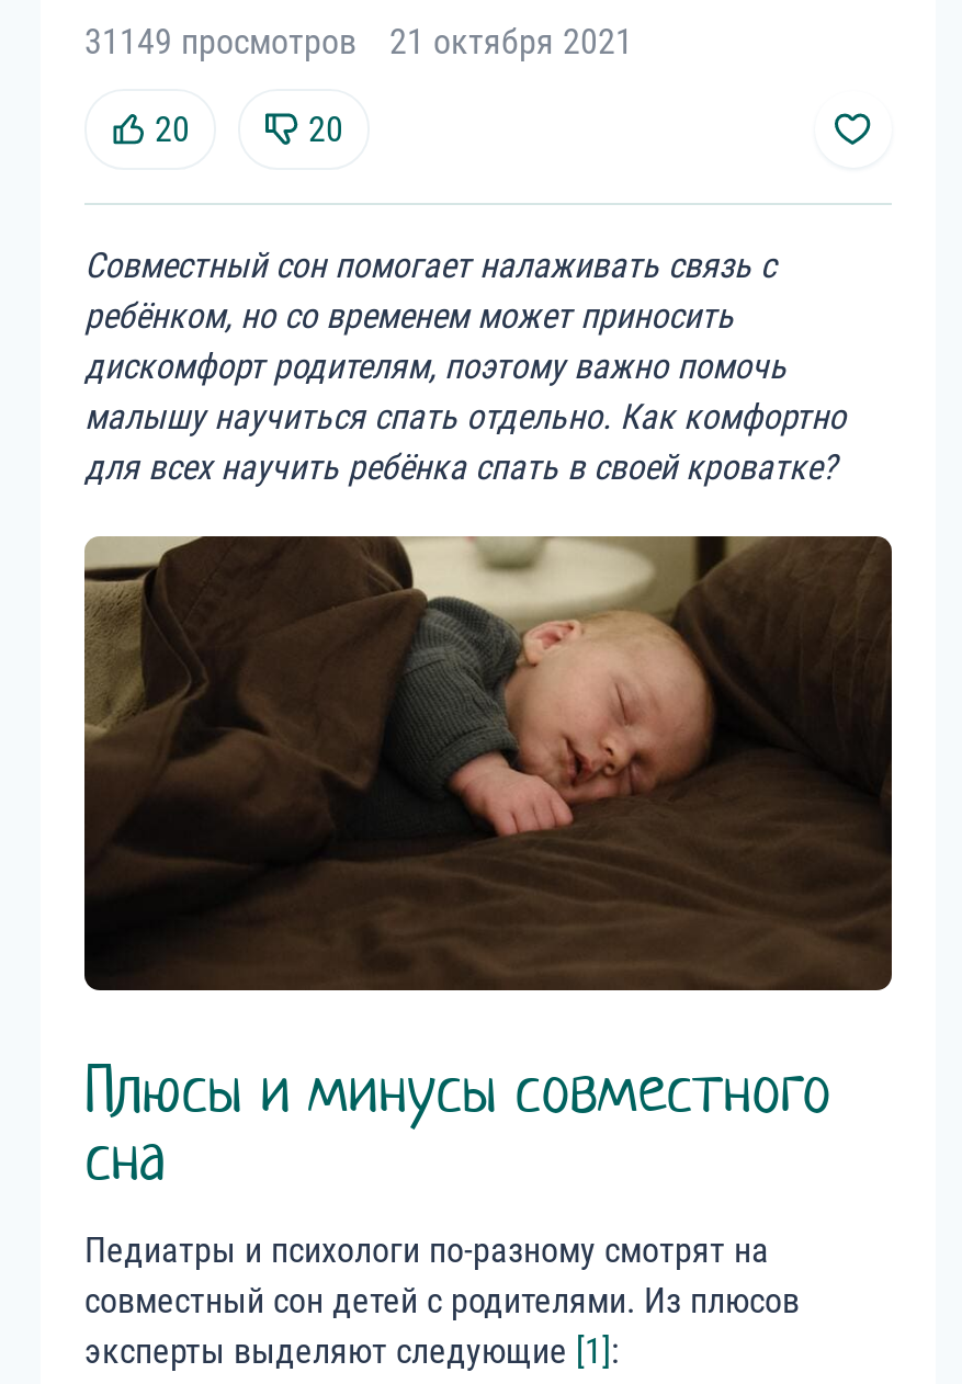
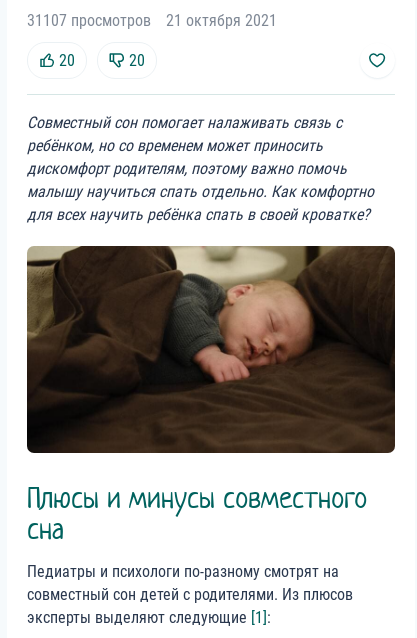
[84,21,633,63] 31149 просмотров 21 октября 2021 -> [27,11,277,30] 31107 просмотров 21 октября 2021

